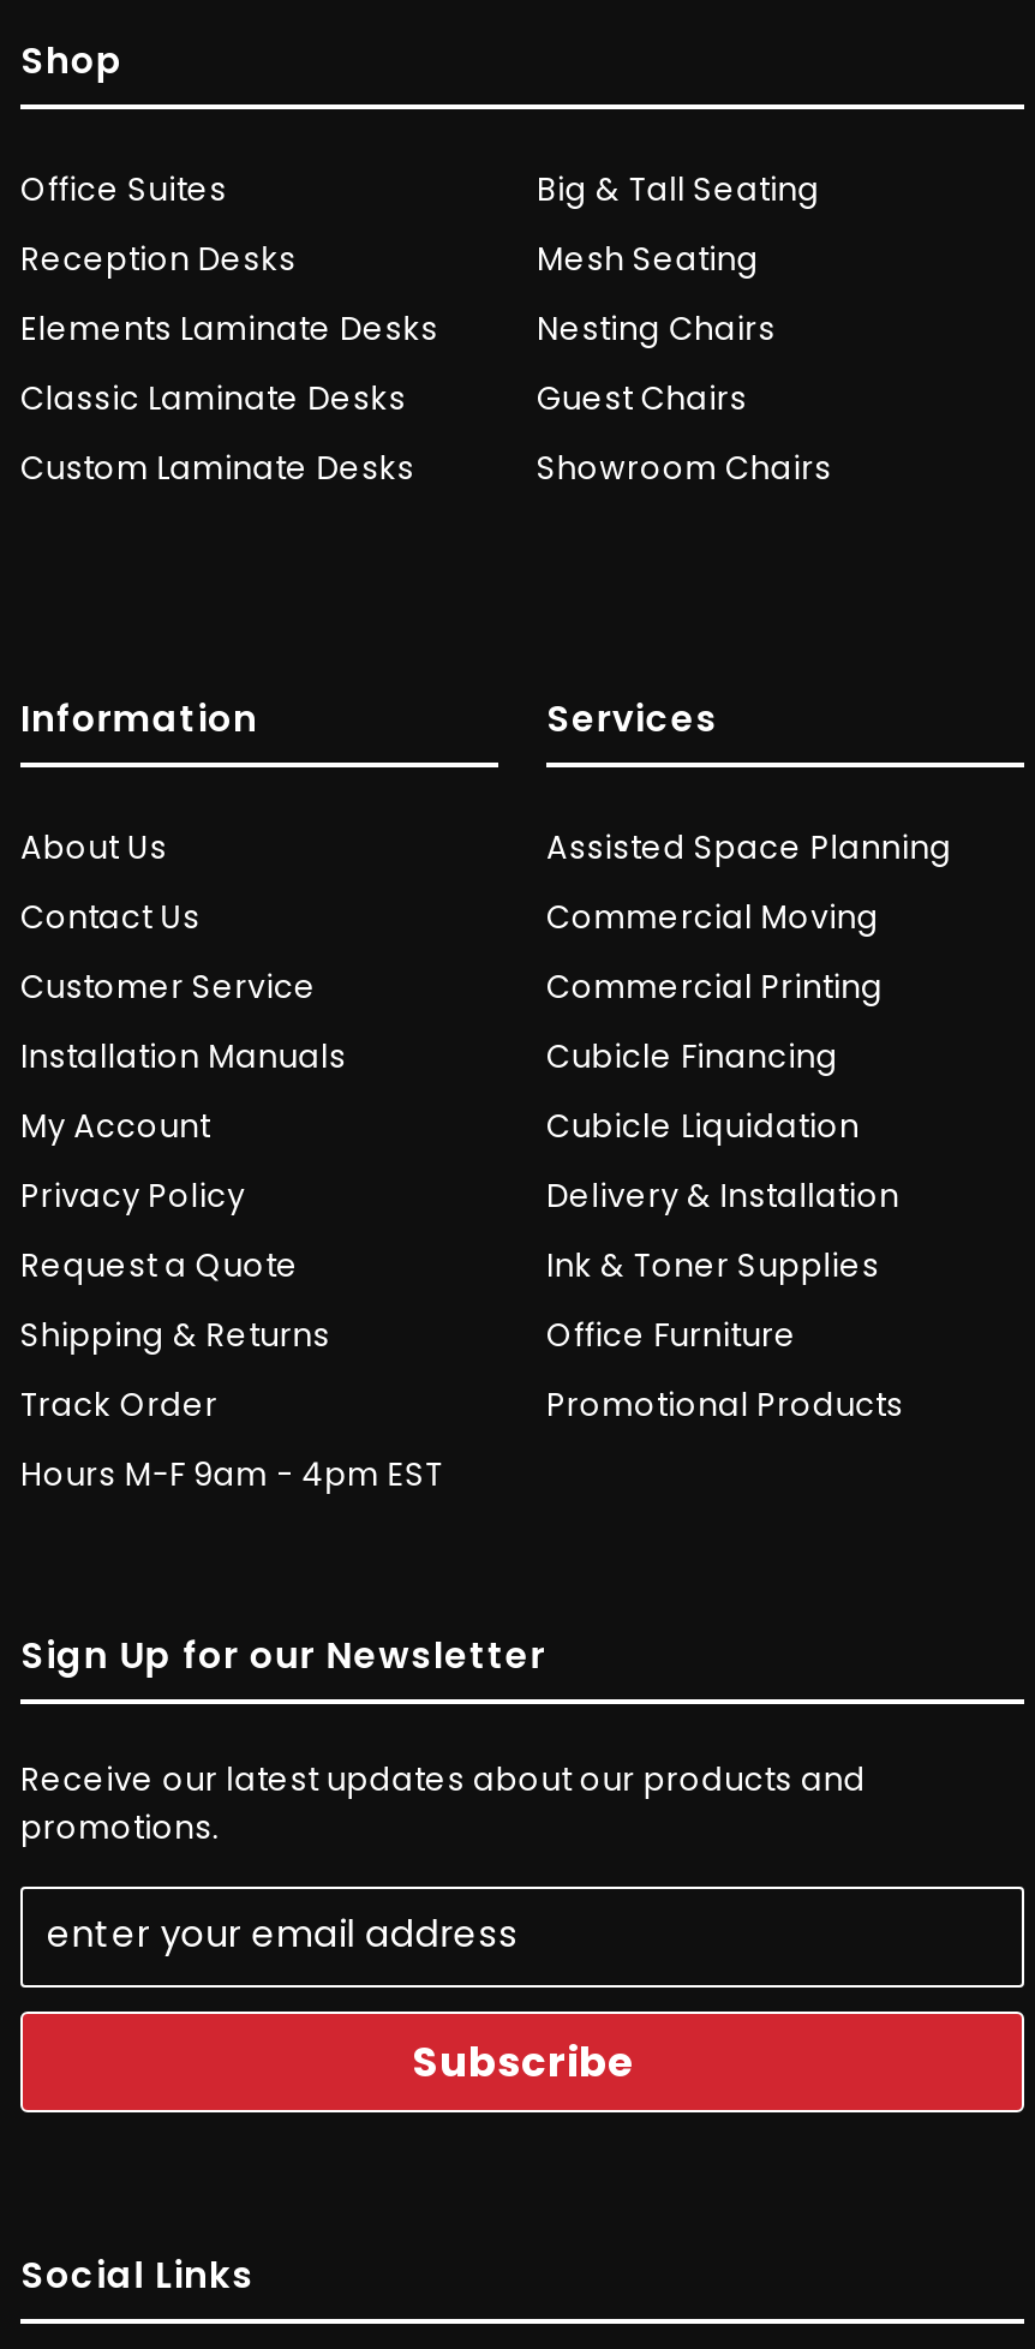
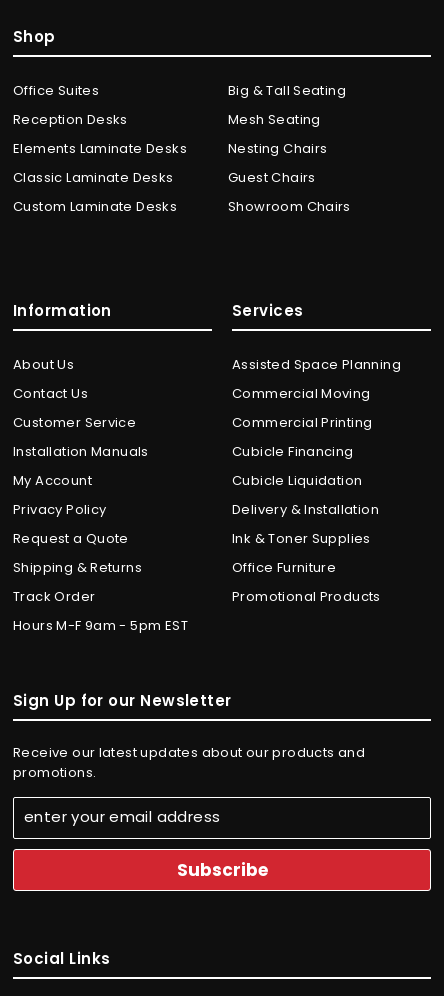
[20,1452,443,1498] Hours M-F 9am - 4pm EST -> [13,616,188,635] Hours M-F 9am - 5pm EST

